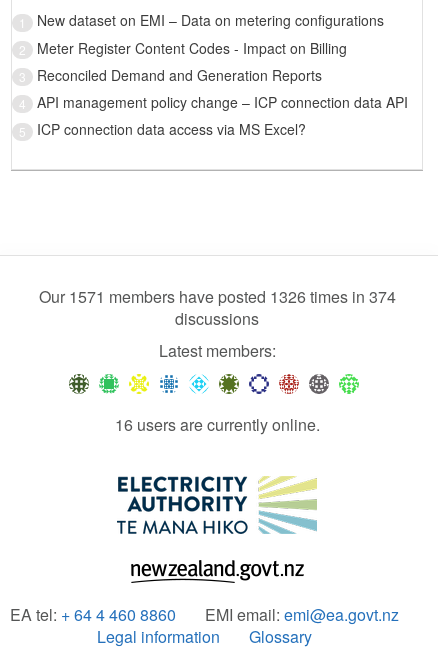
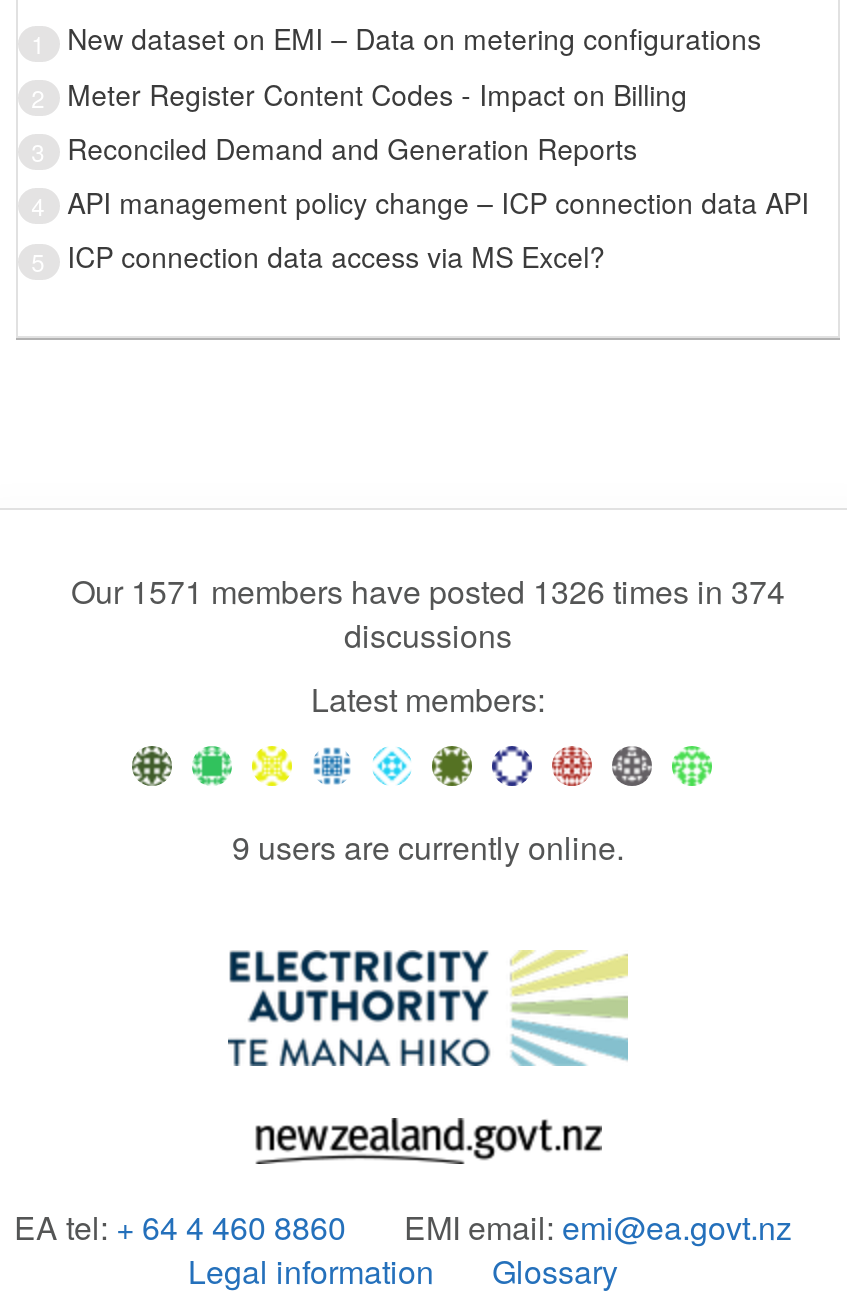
[114,413,319,436] 16 users are currently online. -> [232,824,624,870] 9 users are currently online.

